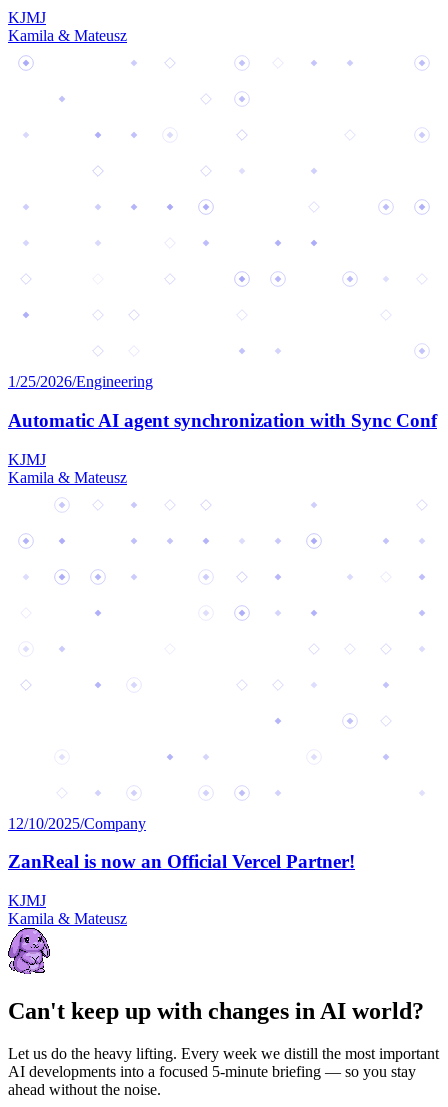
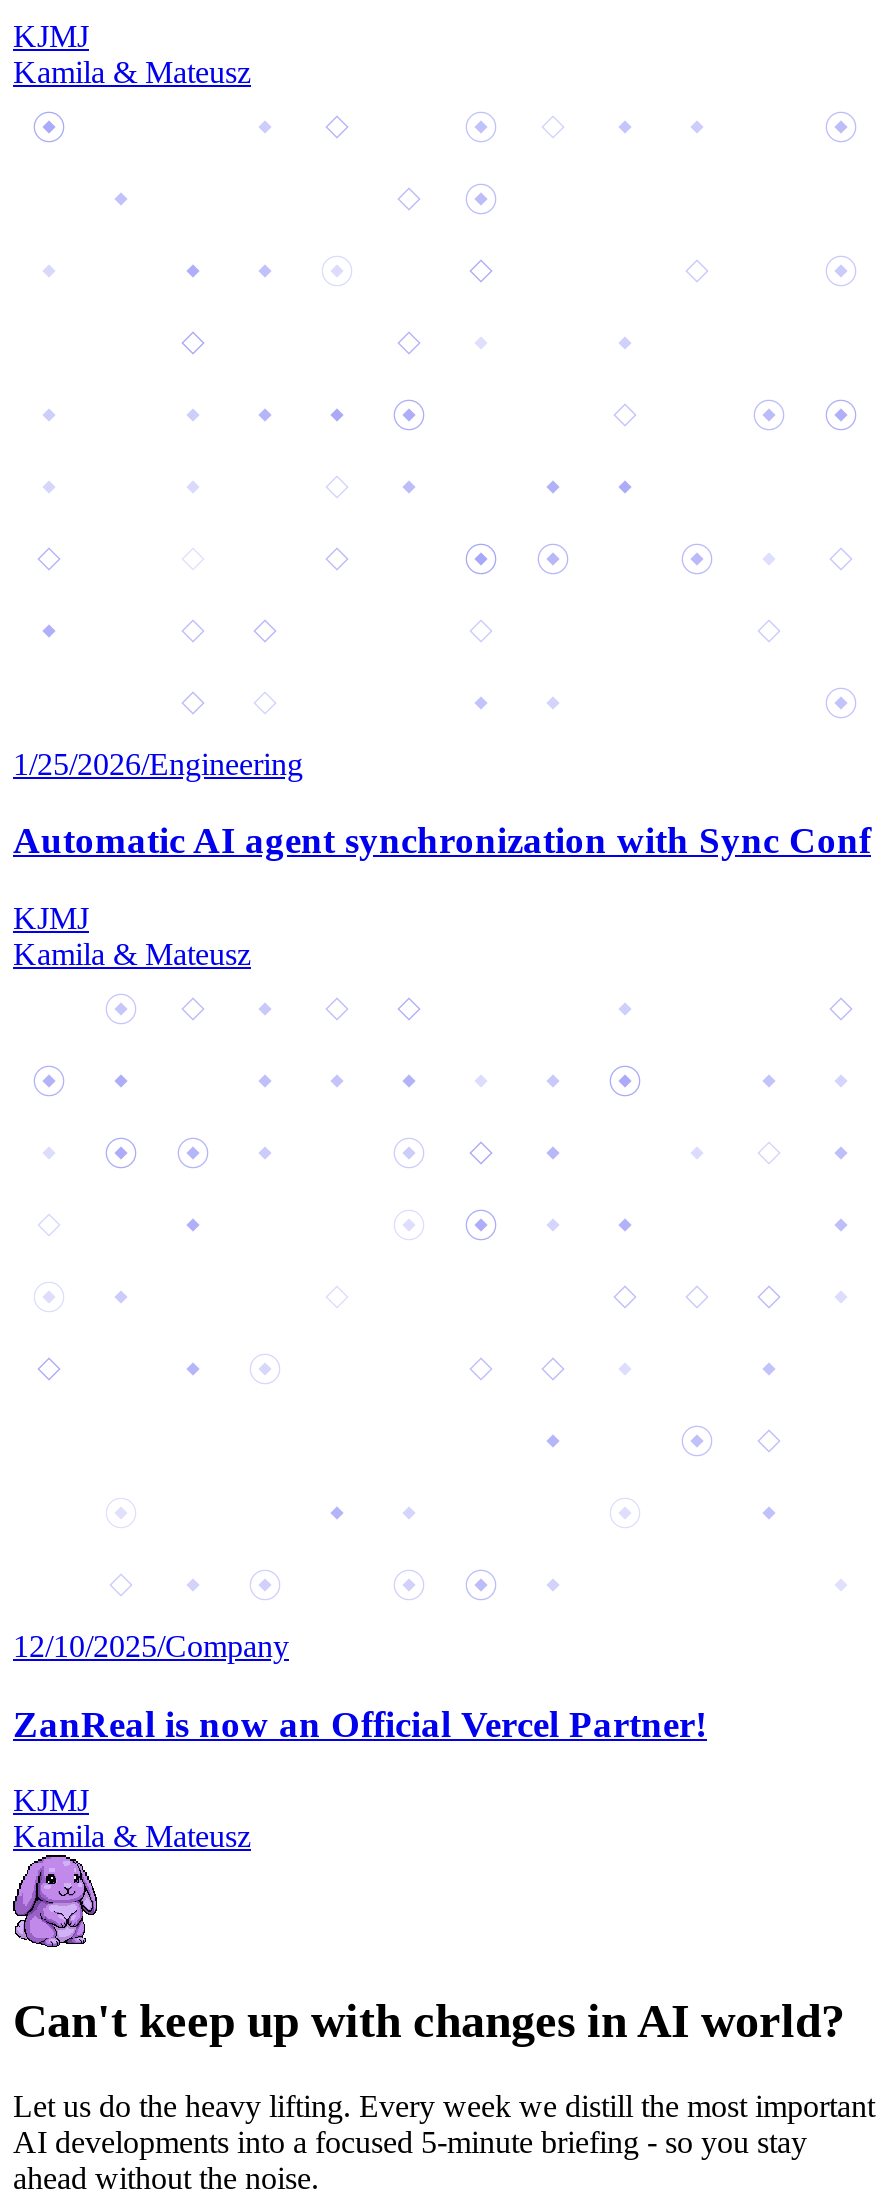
[8,1063,416,1080] AI developments into a focused 5-minute briefing — so you stay -> [13,2126,807,2160] AI developments into a focused 5-minute briefing - so you stay

